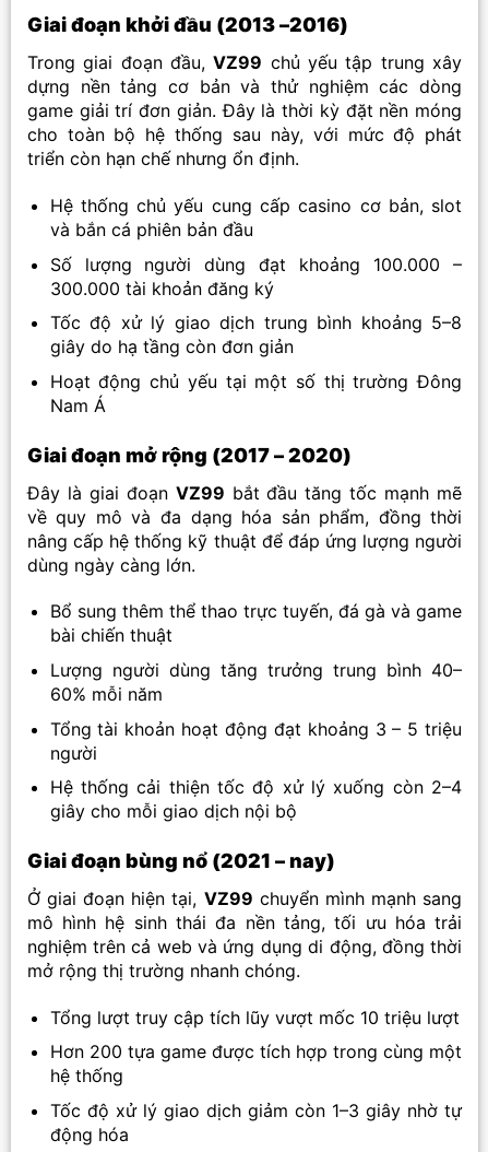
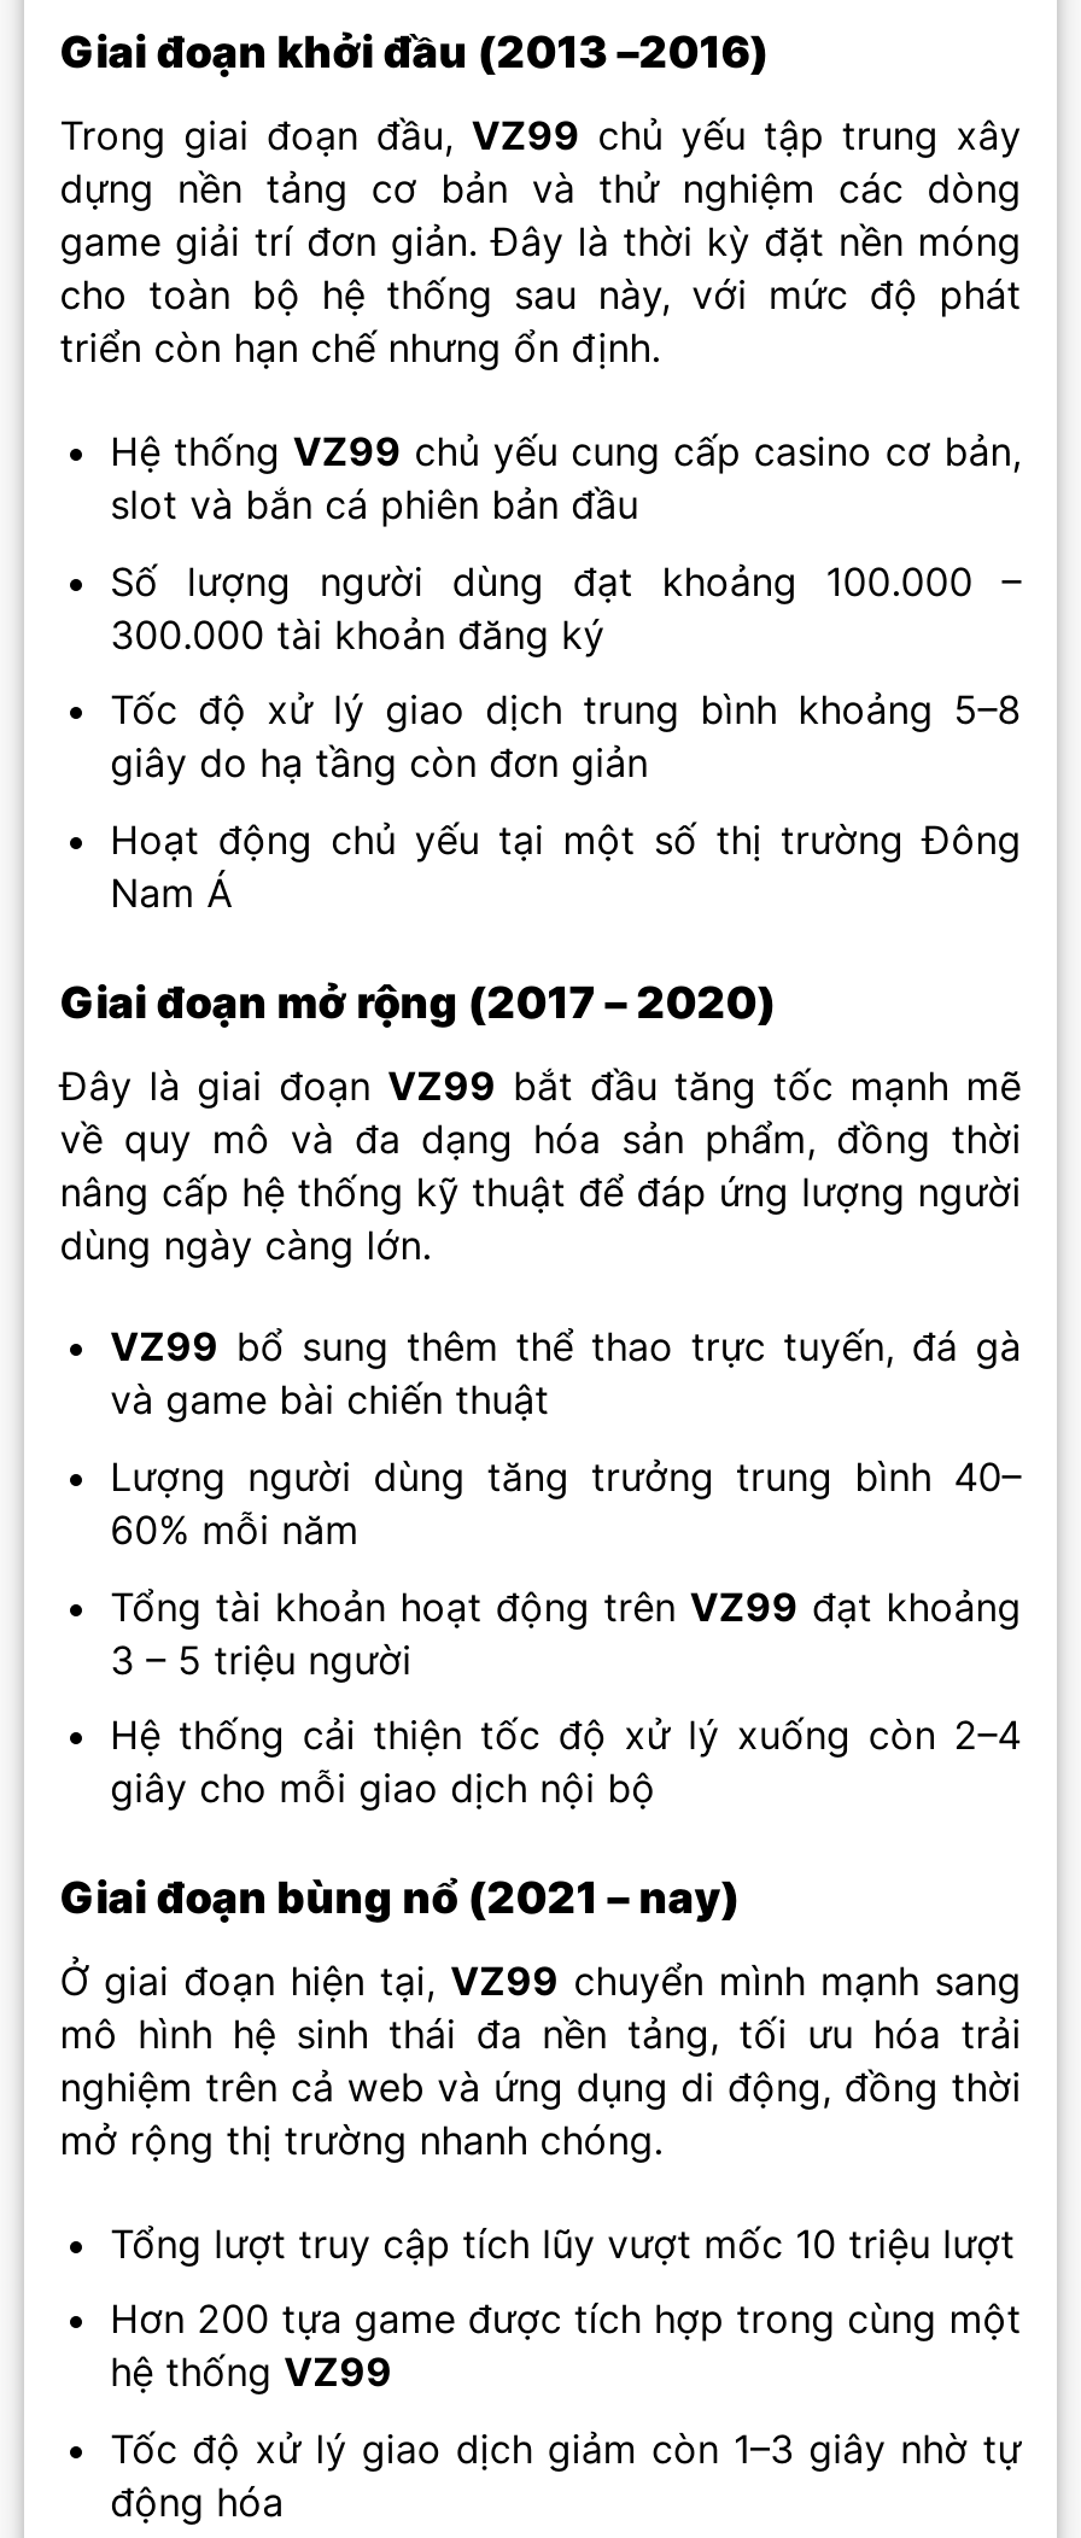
[50,195,462,240] Hệ thống chủ yếu cung cấp casino cơ bản, slot | và bắn cá phiên bản đầu -> [110,427,1021,528] Hệ thống VZ99 chủ yếu cung cấp casino cơ bản, | slot và bắn cá phiên bản đầu
[50,600,462,646] Bổ sung thêm thể thao trực tuyến, đá gà và game | bài chiến thuật -> [110,1323,1021,1424] VZ99 bổ sung thêm thể thao trực tuyến, đá gà | và game bài chiến thuật
[50,718,462,764] Tổng tài khoản hoạt động đạt khoảng 3 – 5 triệu | người -> [110,1582,1021,1683] Tổng tài khoản hoạt động trên VZ99 đạt khoảng | 3 – 5 triệu người
[50,1065,123,1087] hệ thống -> [110,2348,392,2397] hệ thống VZ99

